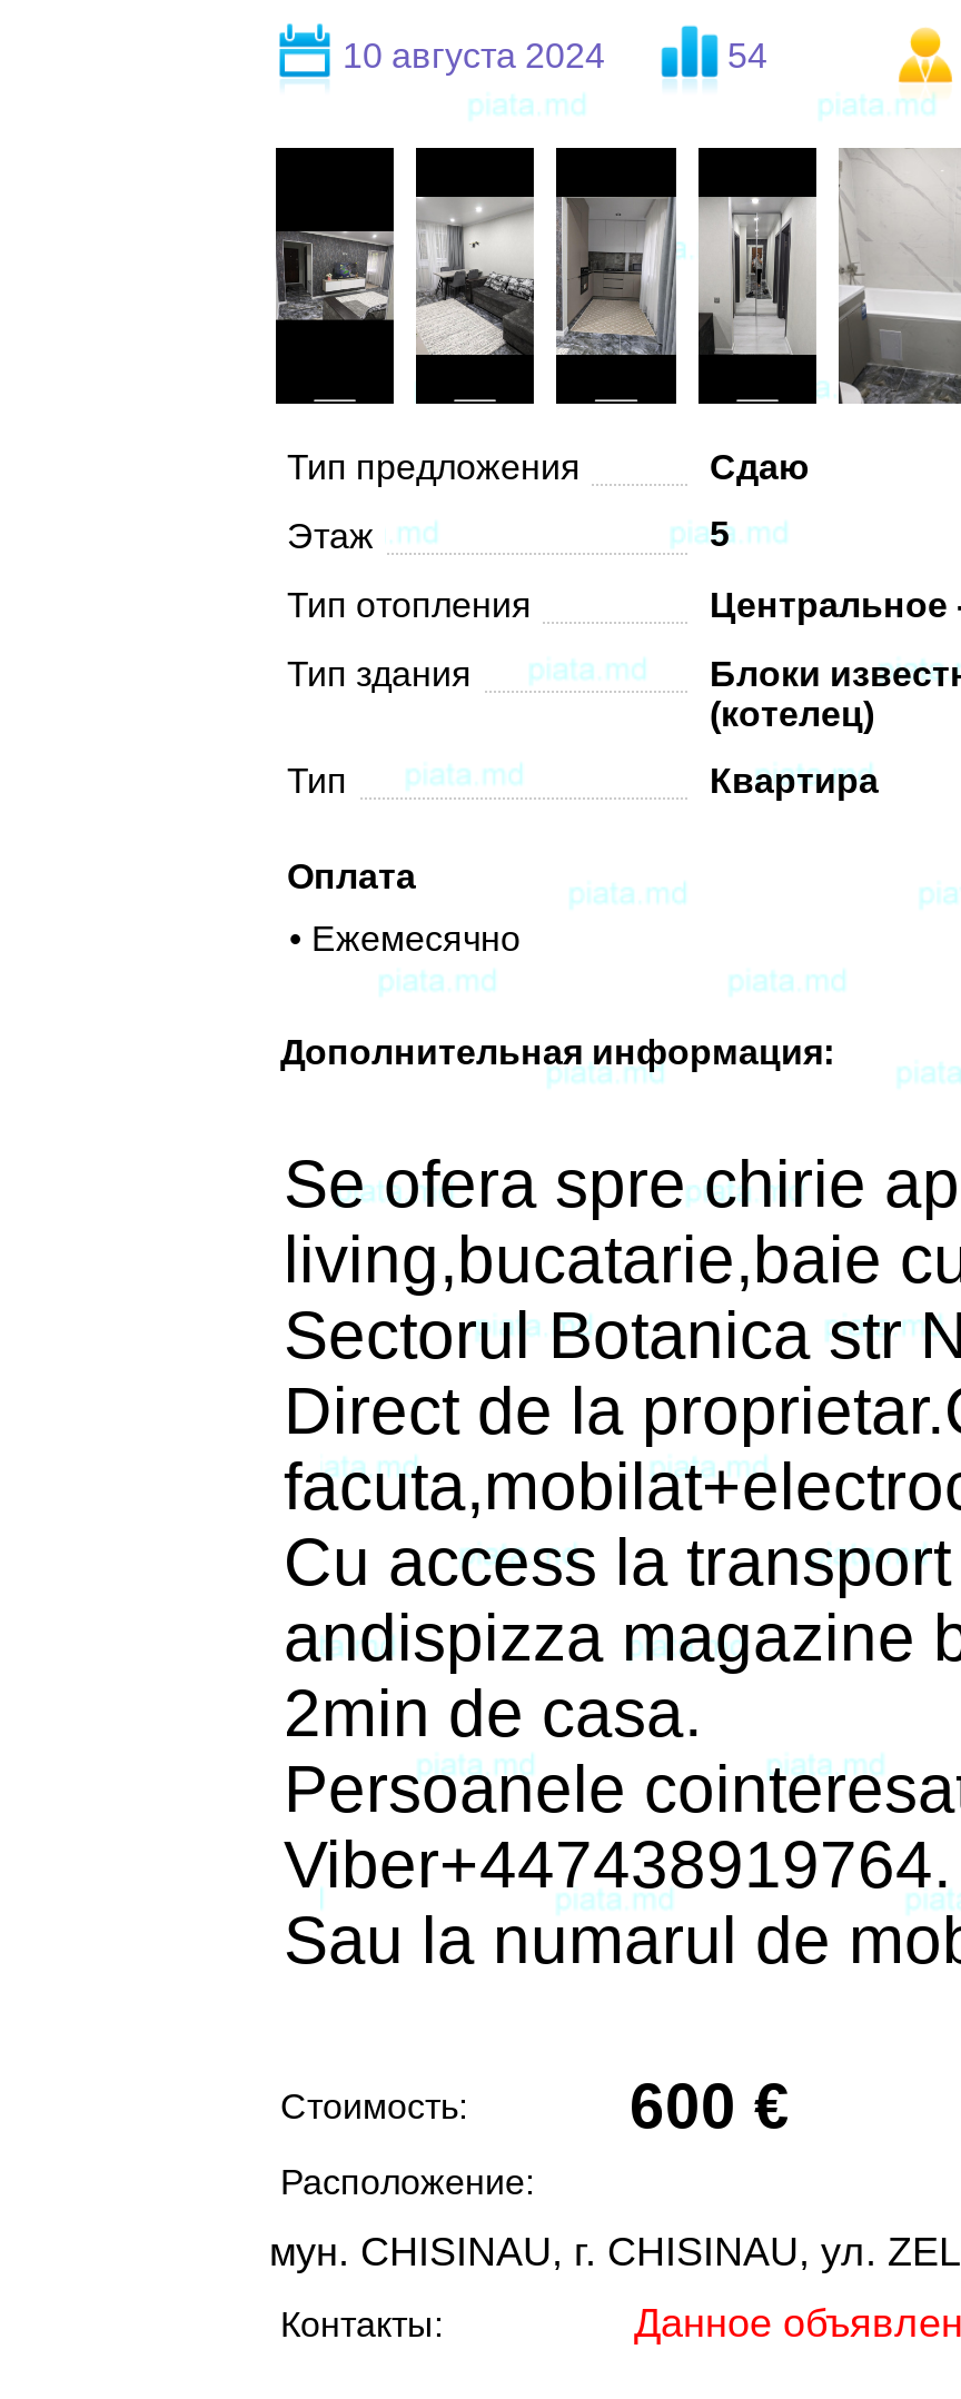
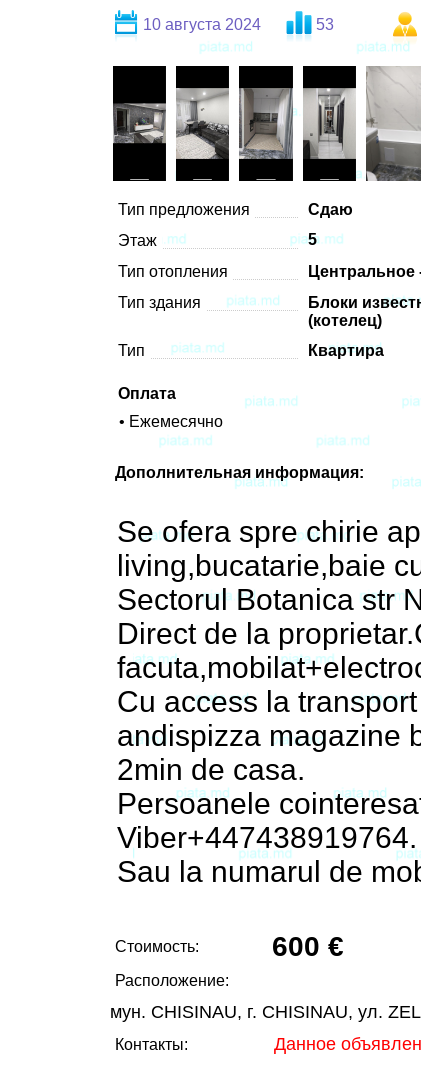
[727,36,767,73] 54 -> [316,15,334,32] 53

